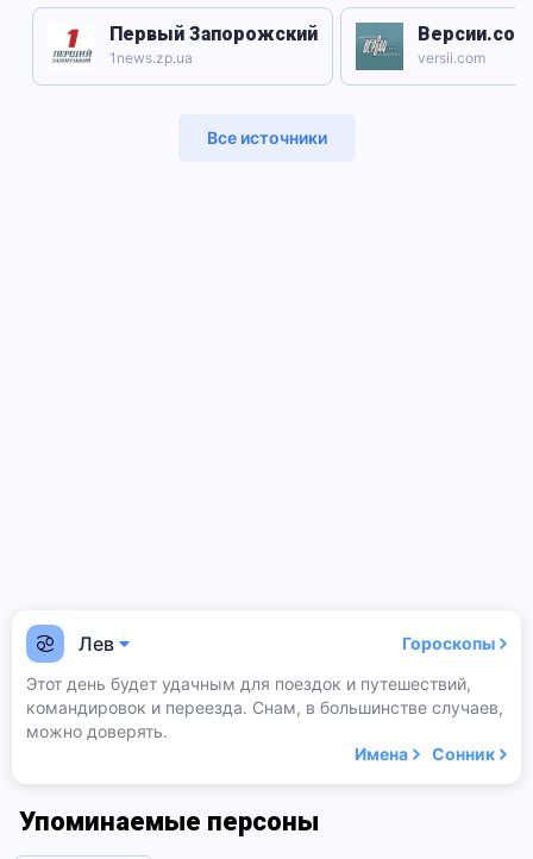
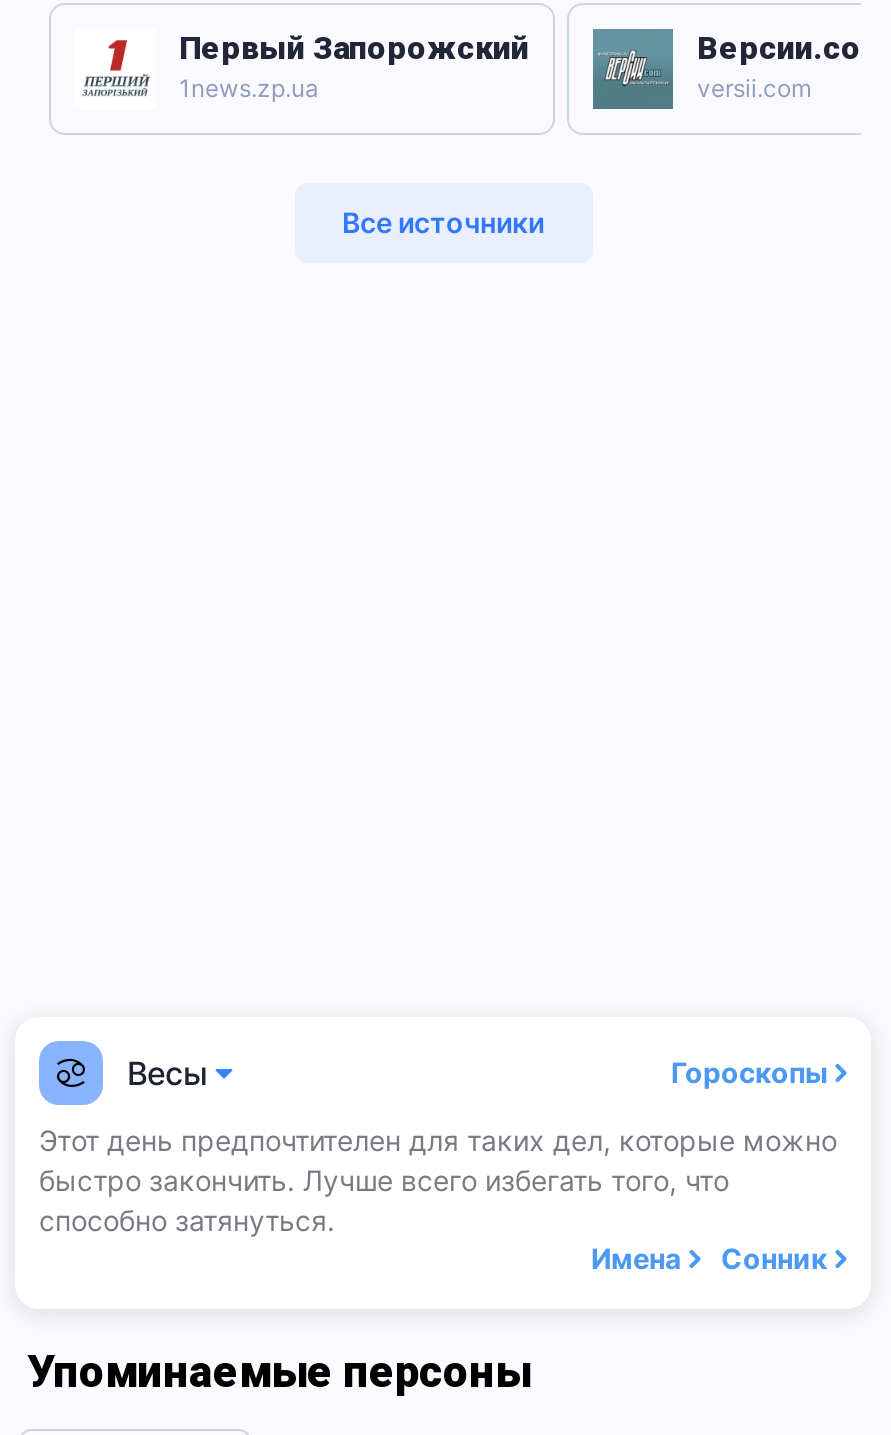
[79,631,114,655] Лев -> [127,1052,207,1092] Весы
[26,673,503,741] Этот день будет удачным для поездок и путешествий, | командировок и переезда. Снам, в большинстве случаев, | можно доверять. -> [39,1122,837,1236] Этот день предпочтителен для таких дел, которые можно | быстро закончить. Лучше всего избегать того, что | способно затянуться.

